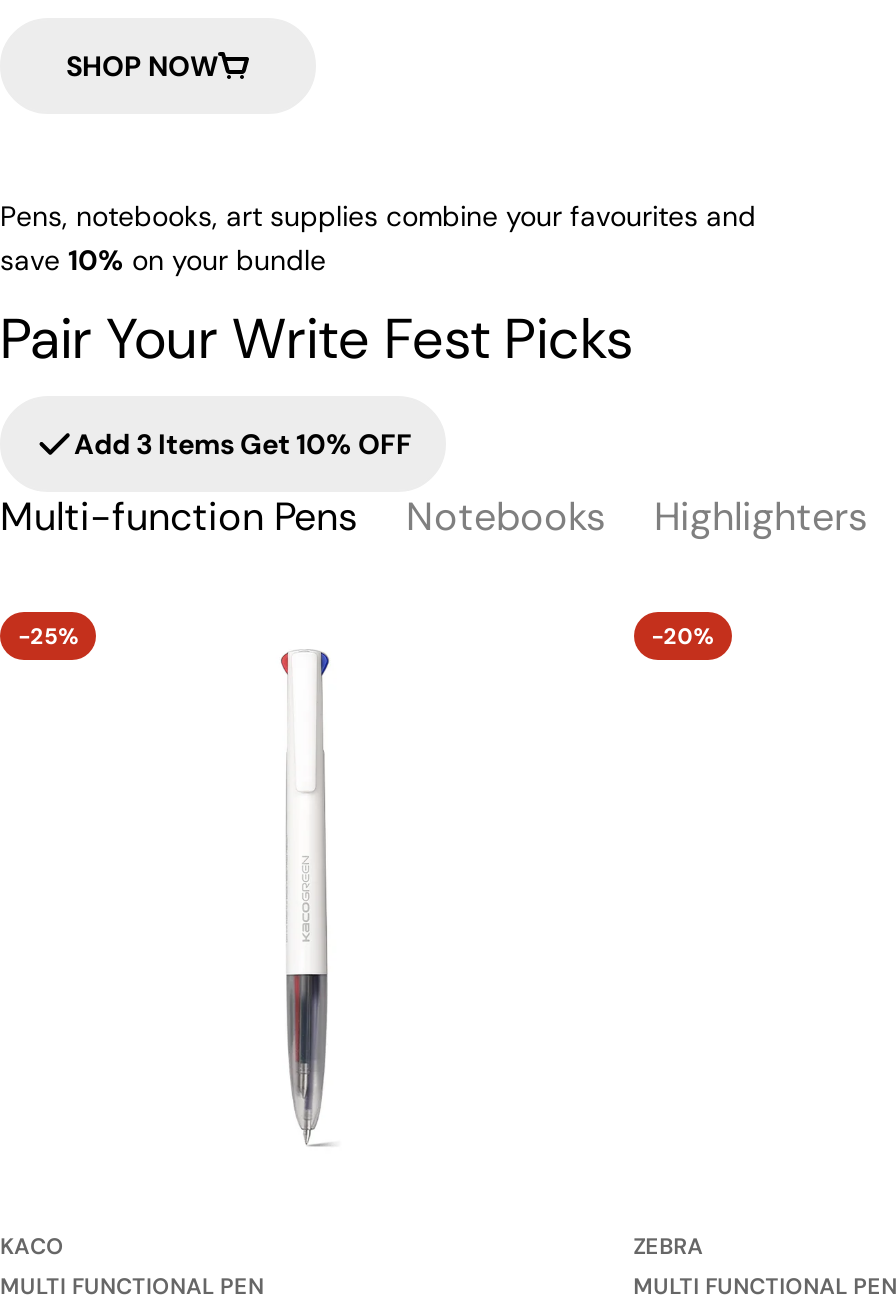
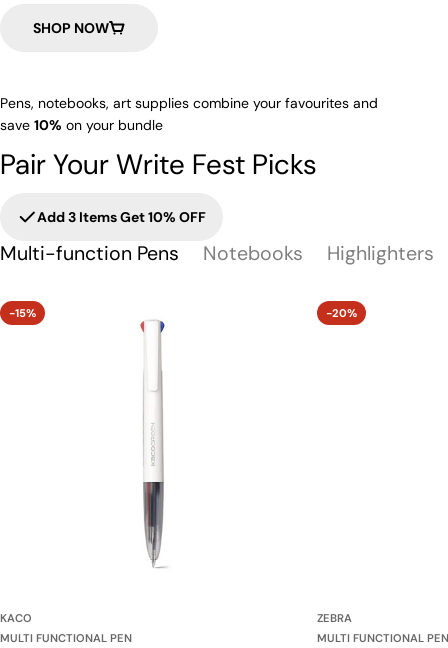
[18,622,78,650] -25% -> [9,306,36,320] -15%

